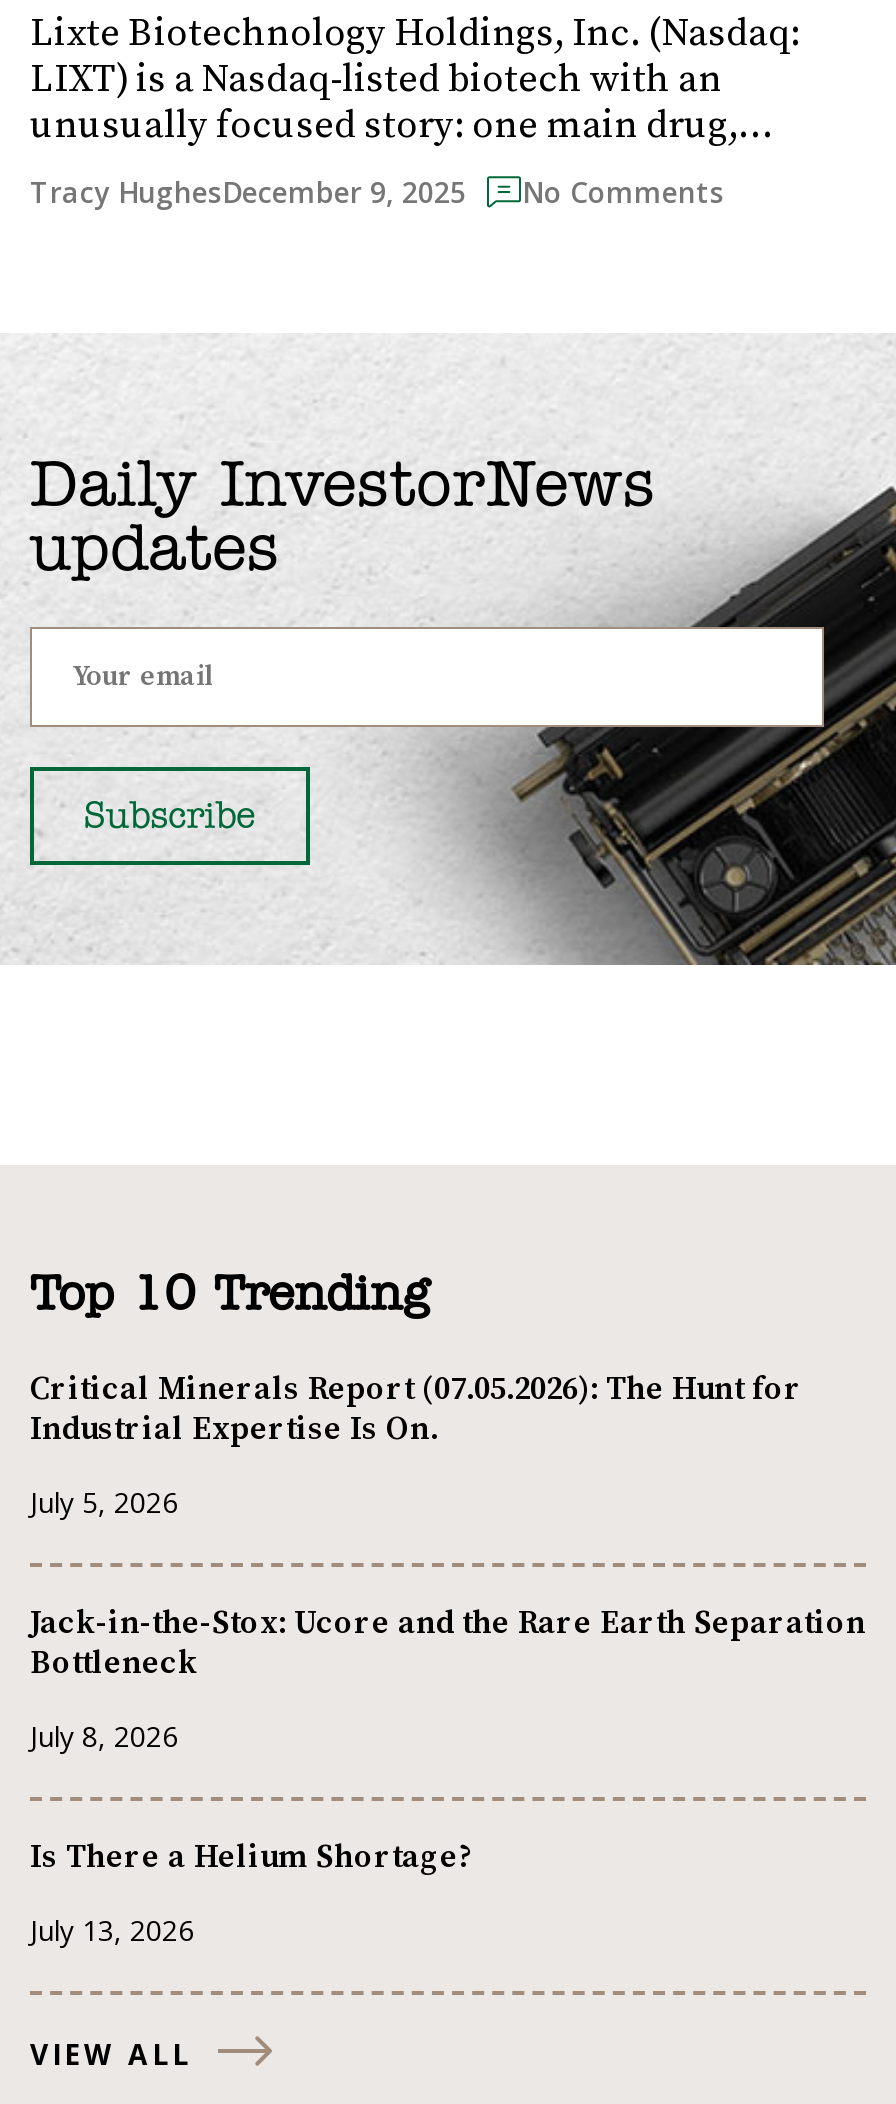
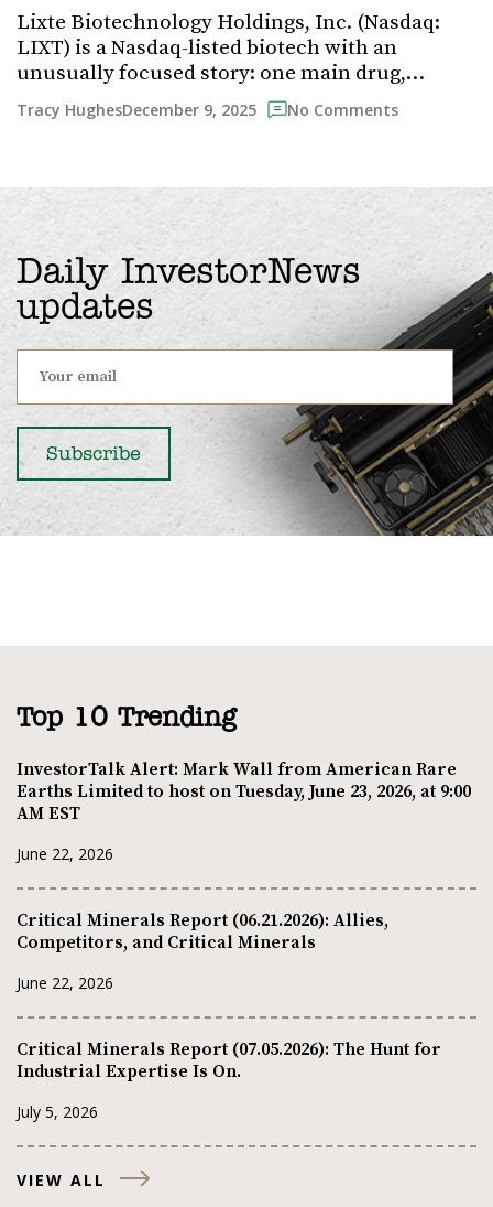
none -> [17,758,471,993] InvestorTalk Alert: Mark Wall from American Rare | Earths Limited to host on Tuesday, June 23, 2026, at 9:00 | AM EST | June 22, 2026 | Critical Minerals Report (06.21.2026): Allies, | Competitors, and Critical Minerals | June 22, 2026
moved [30,1369,802,1522] -> [17,1038,441,1122]: Critical Minerals Report (07.05.2026): The Hunt for | Industrial Expertise Is On. | July 5, 2026
[30,1603,866,1949] Jack-in-the-Stox: Ucore and the Rare Earth Separation | Bottleneck | July 8, 2026 | Is There a Helium Shortage? | July 13, 2026 -> none

